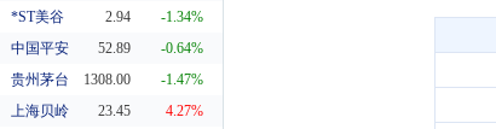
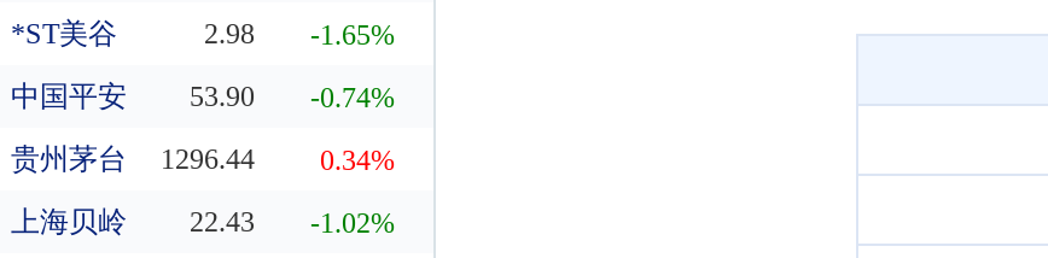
[105,8,131,25] 2.94 -> [204,17,255,51] 2.98
[161,9,203,26] -1.34% -> [310,17,395,51] -1.65%
[98,40,131,57] 52.89 -> [190,80,255,113] 53.90
[161,40,203,57] -0.64% -> [310,80,395,114] -0.74%
[83,71,131,88] 1308.00 -> [161,142,255,176] 1296.44
[161,71,203,88] -1.47% -> [320,143,395,177] 0.34%
[98,102,131,119] 23.45 -> [190,205,255,239] 22.43
[166,103,203,120] 4.27% -> [310,205,395,239] -1.02%

